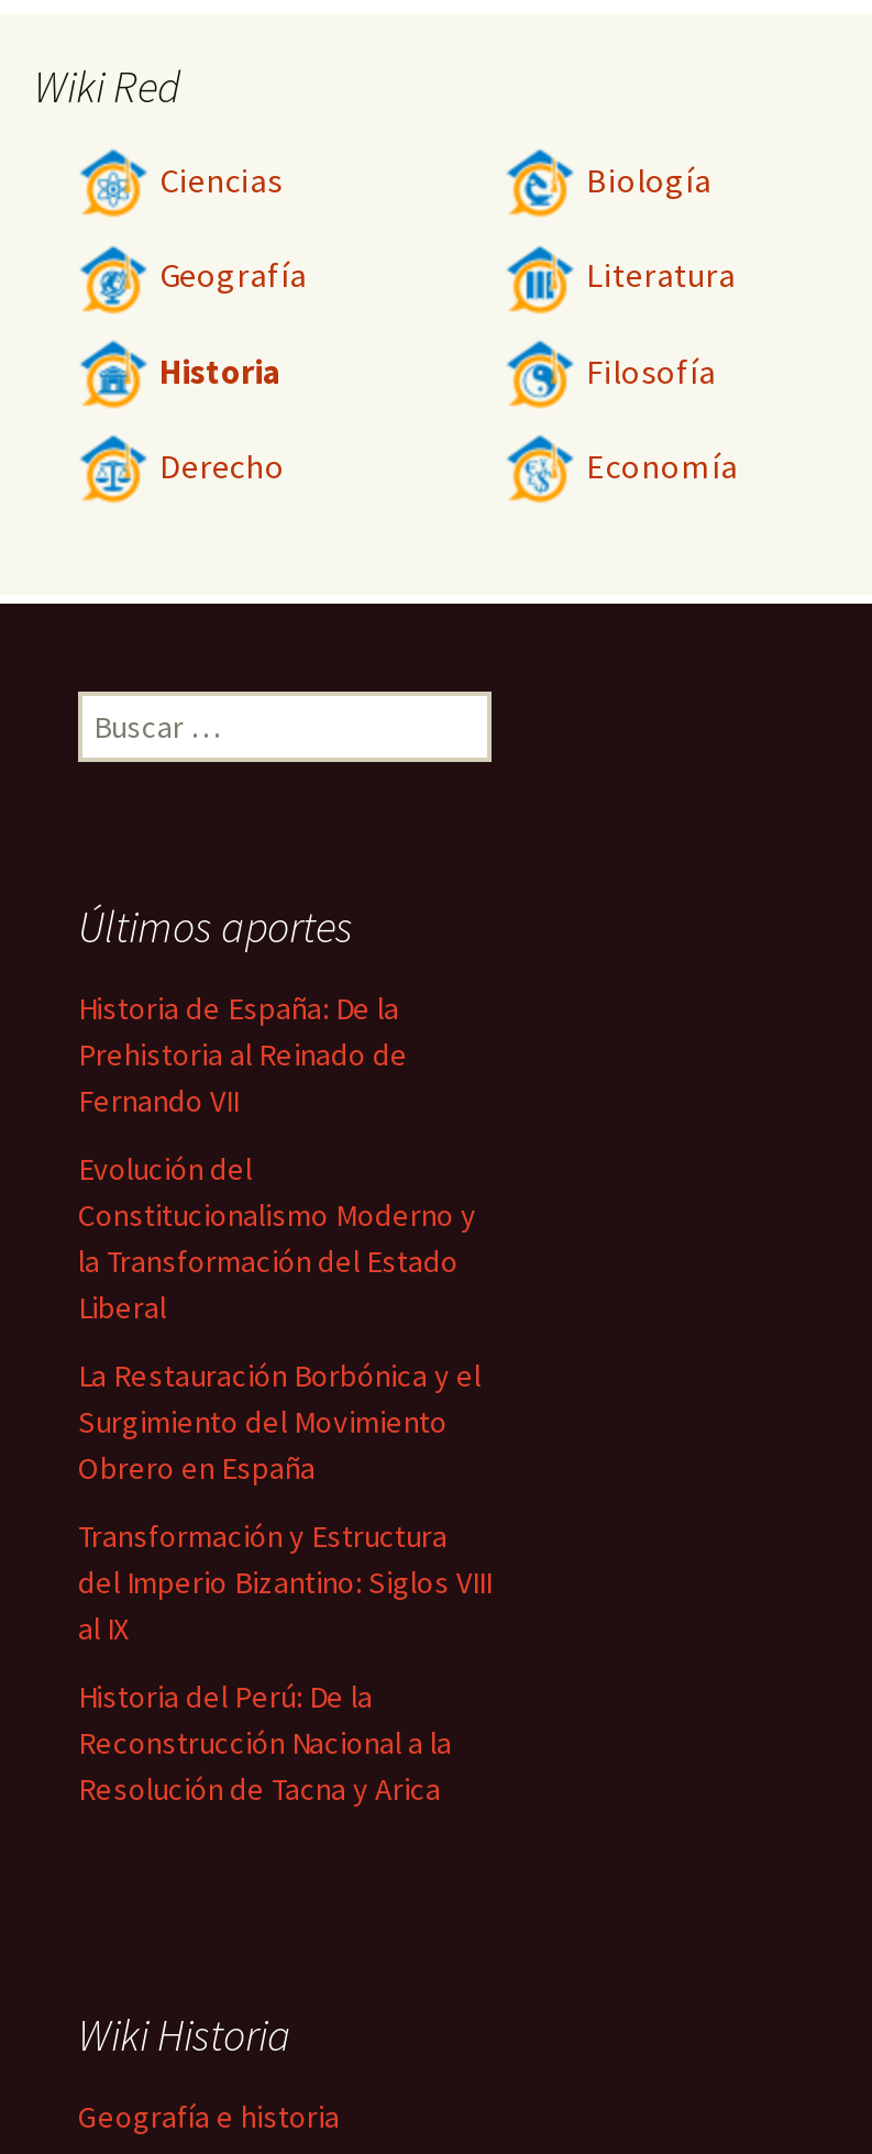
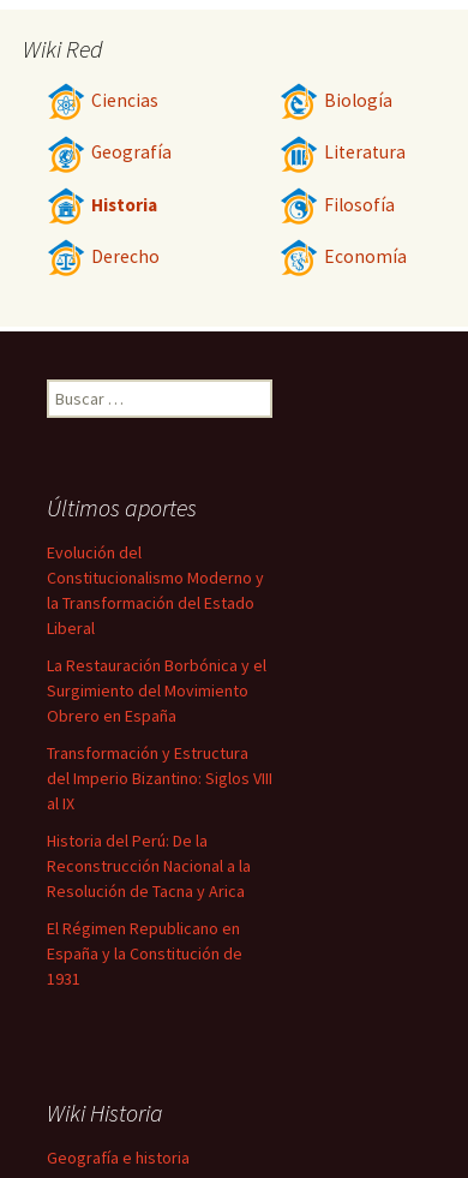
[78,988,408,1120] Historia de España: De la | Prehistoria al Reinado de | Fernando VII -> none
moved [78,1149,492,1809] -> [47,542,272,902]: Evolución del | Constitucionalismo Moderno y | la Transformación del Estado | ... | Reconstrucción Nacional a la | Resolución de Tacna y Arica
none -> [47,917,242,989] El Régimen Republicano en | España y la Constitución de | 1931

